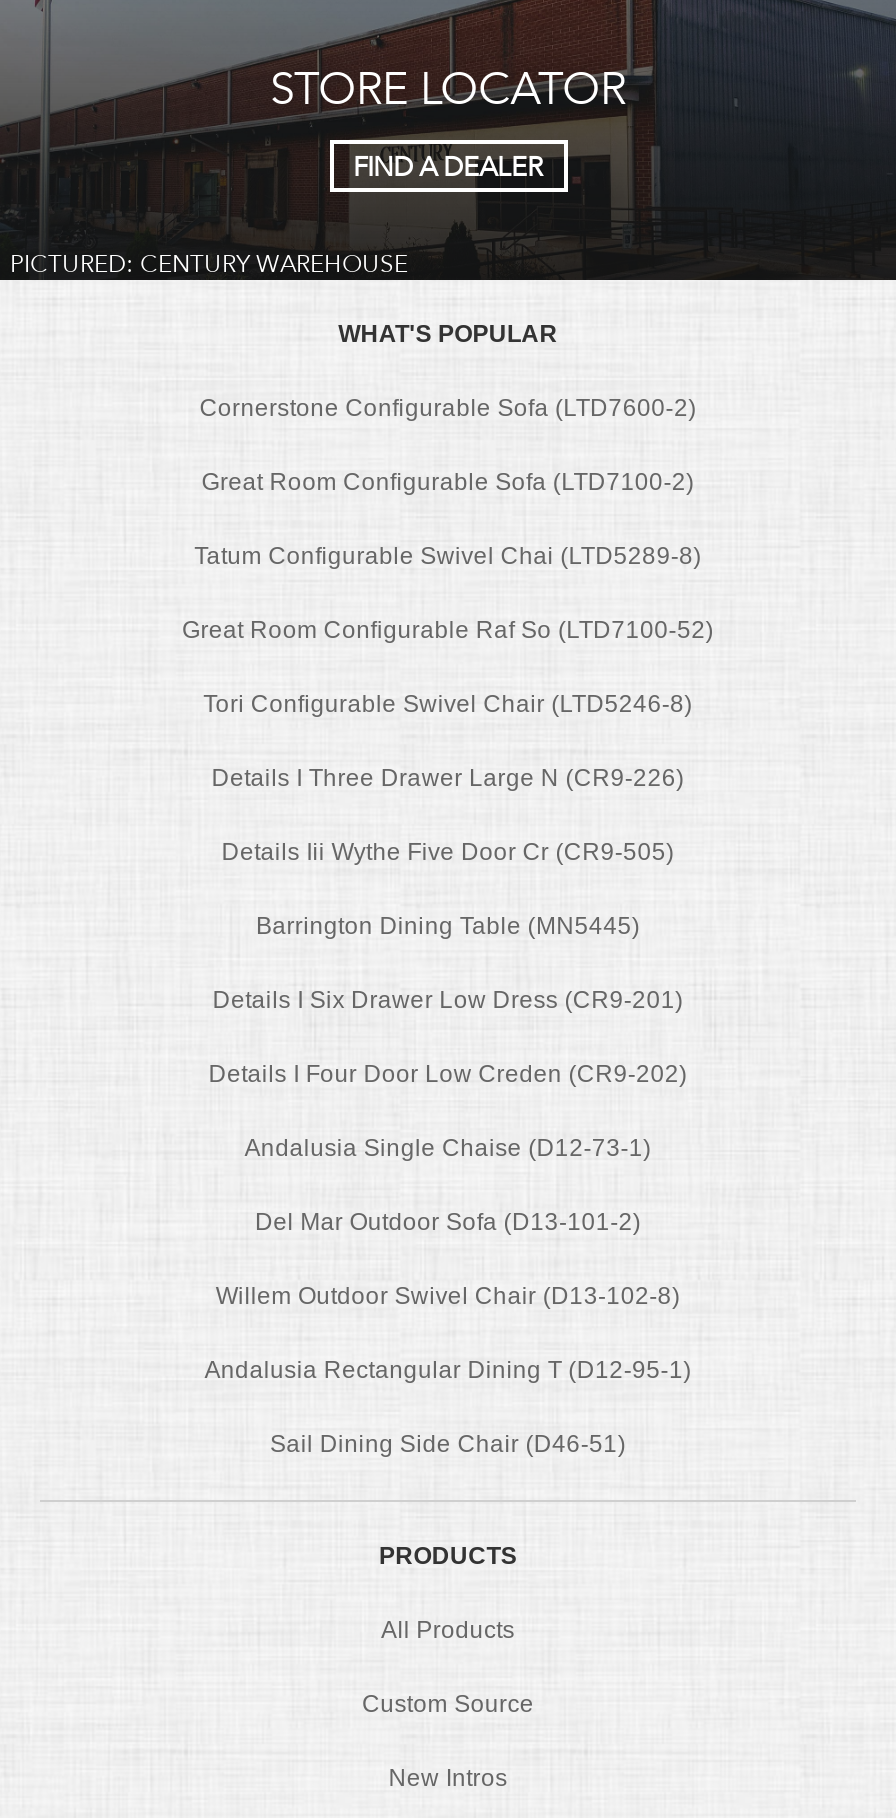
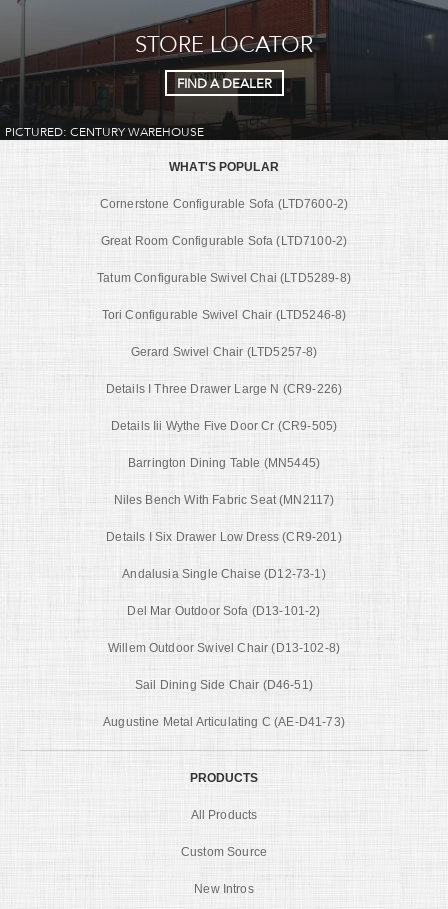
[182,616,714,644] Great Room Configurable Raf So (LTD7100-52) -> none
moved [203,690,693,718] -> [102,308,346,322]: Tori Configurable Swivel Chair (LTD5246-8)
none -> [130,345,317,359] Gerard Swivel Chair (LTD5257-8)
none -> [113,493,334,507] Niles Bench With Fabric Seat (MN2117)
moved [213,986,683,1014] -> [106,530,342,544]: Details I Six Drawer Low Dress (CR9-201)
[209,1060,687,1088] Details I Four Door Low Creden (CR9-202) -> none
[204,1356,692,1384] Andalusia Rectangular Dining T (D12-95-1) -> none
moved [270,1430,626,1458] -> [135,678,313,692]: Sail Dining Side Chair (D46-51)
none -> [103,715,345,729] Augustine Metal Articulating C (AE-D41-73)

